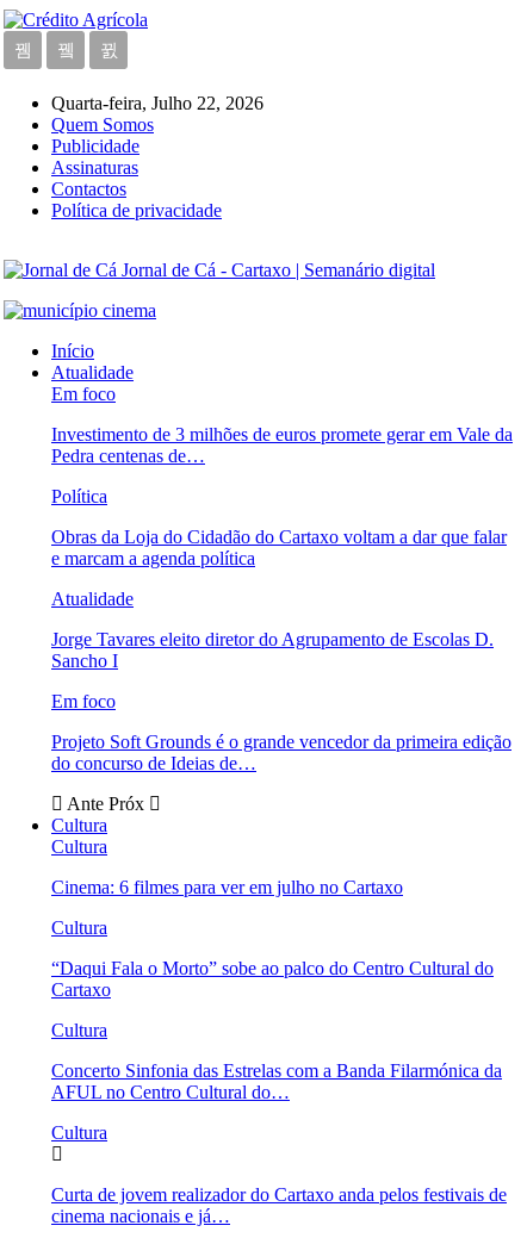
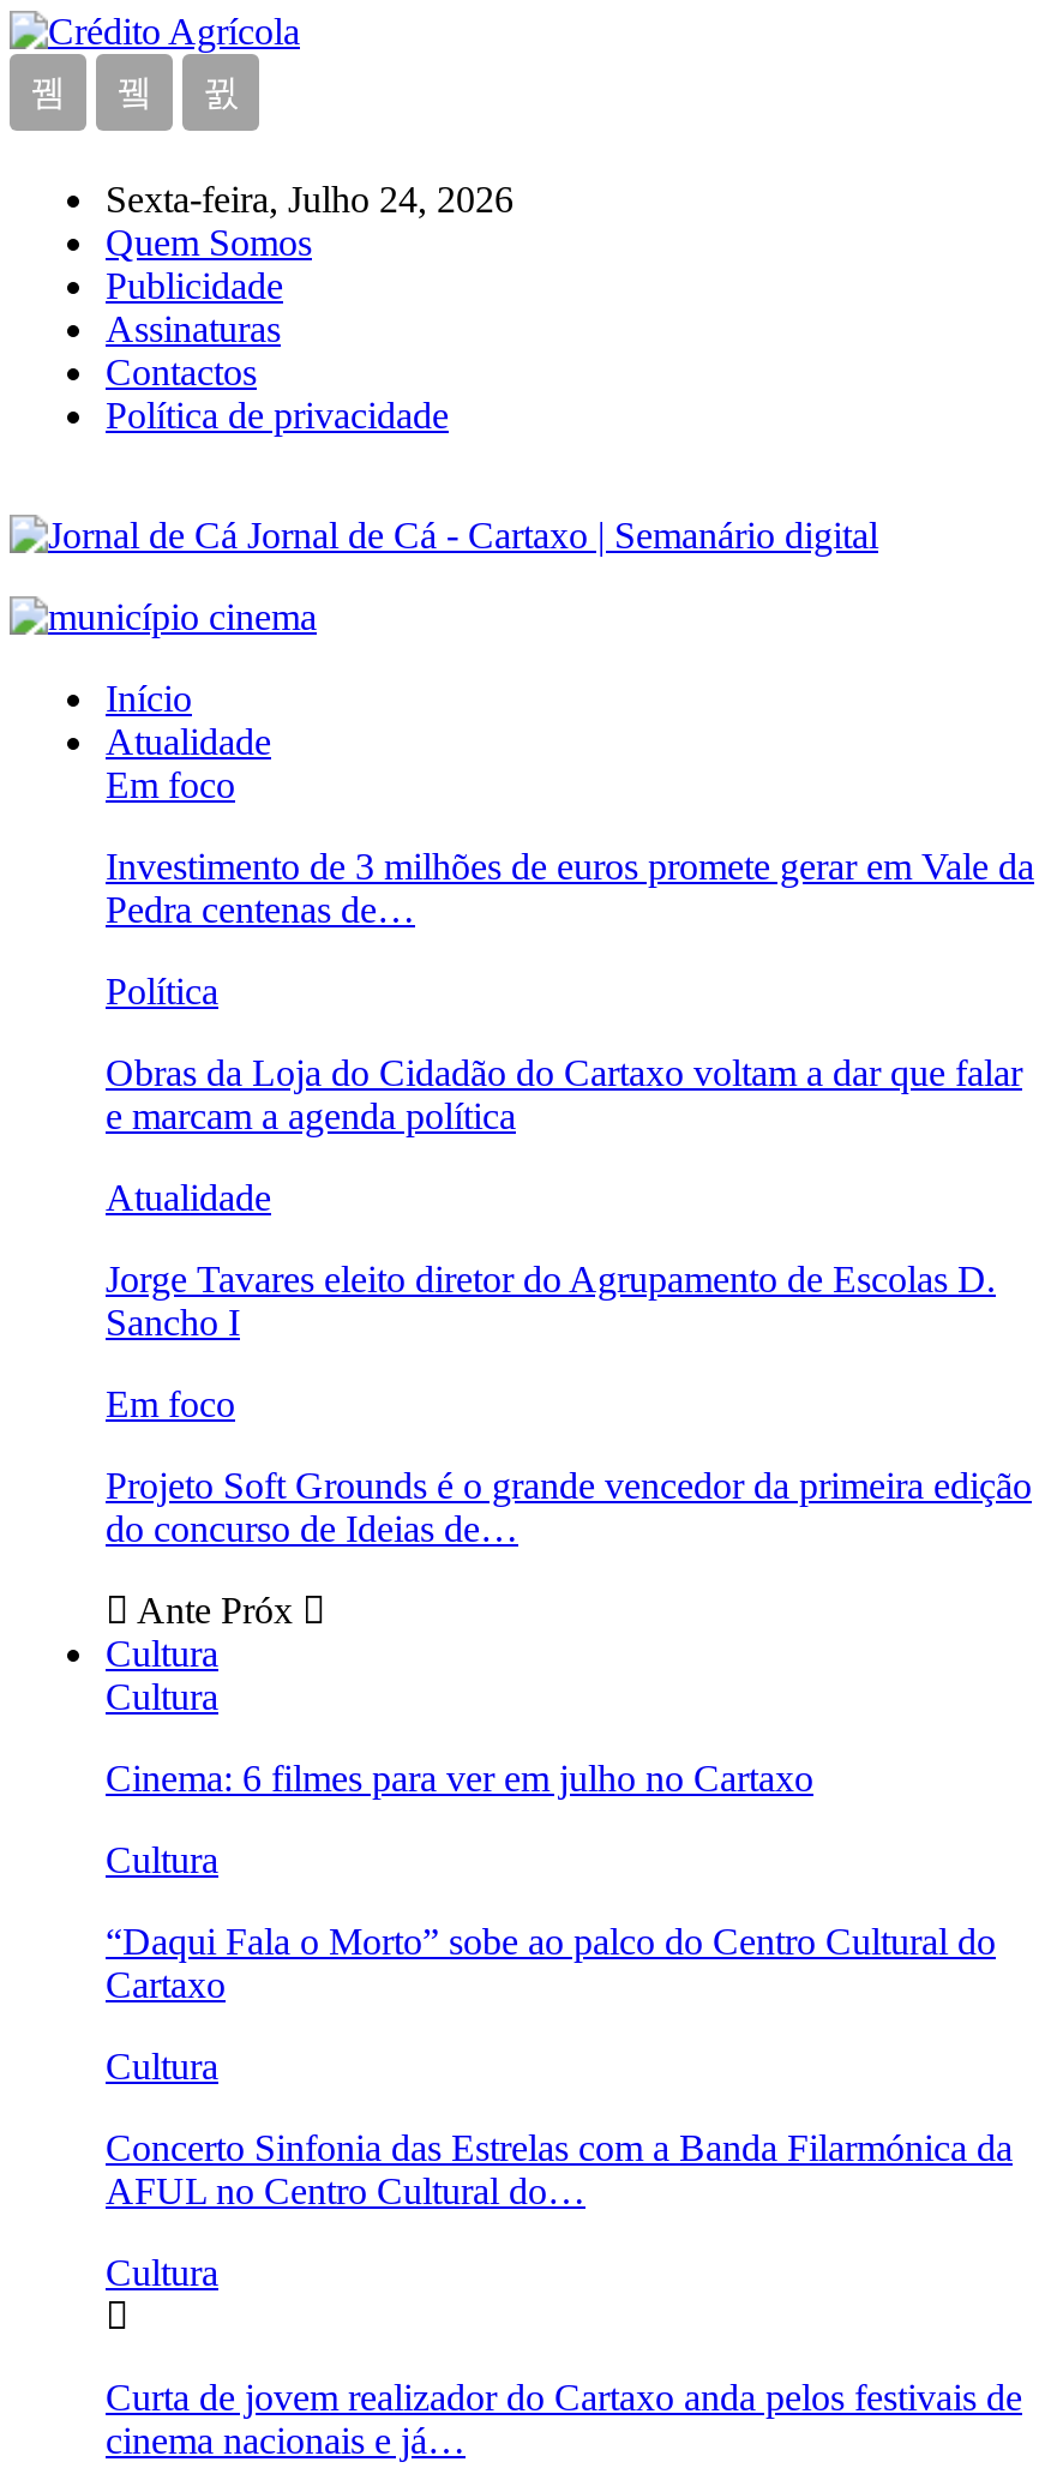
[51,93,263,113] Quarta-feira, Julho 22, 2026 -> [106,179,514,220] Sexta-feira, Julho 24, 2026

